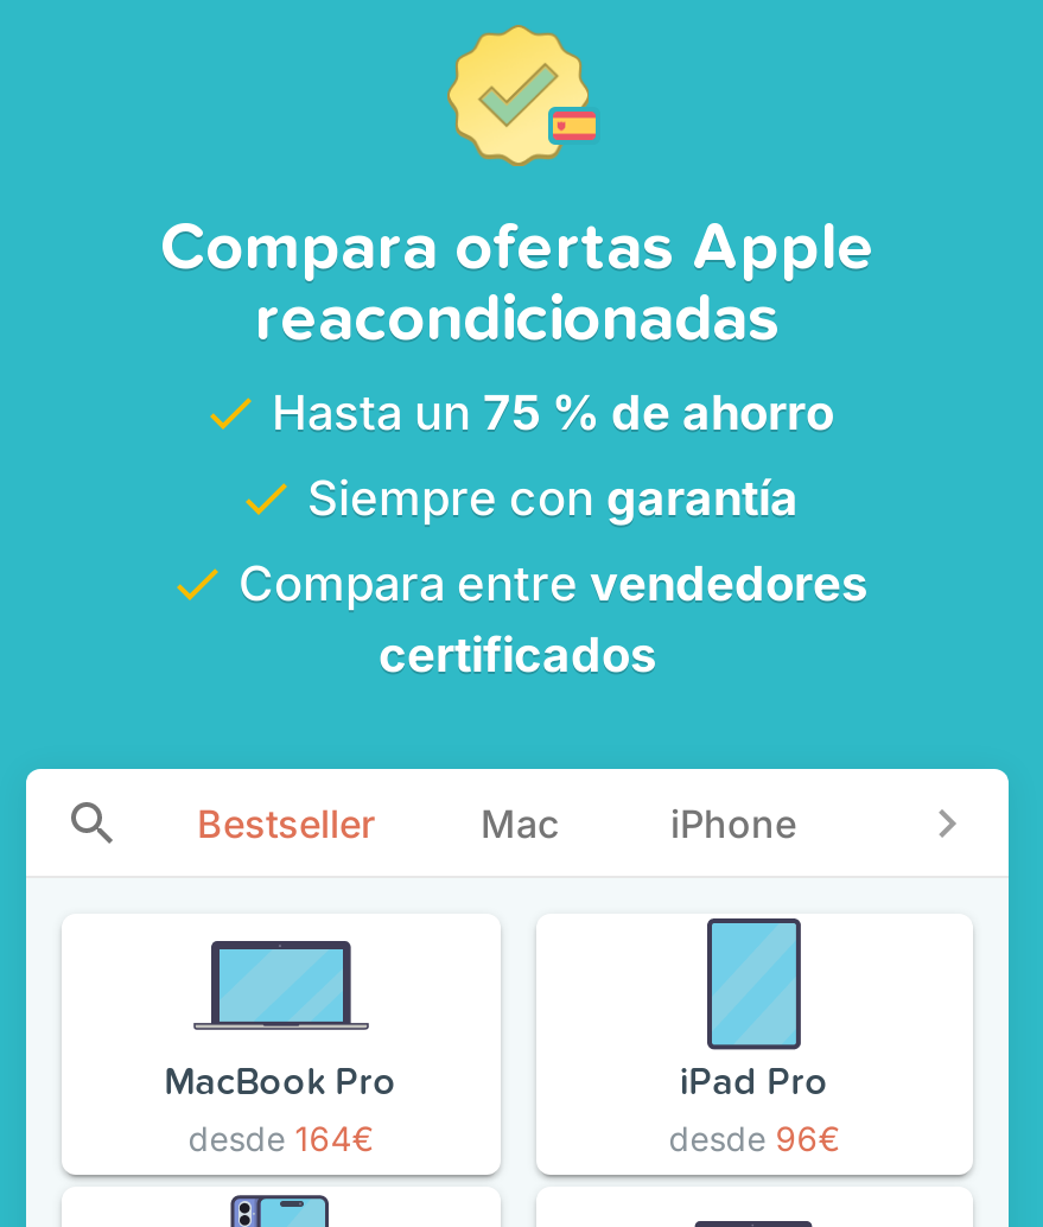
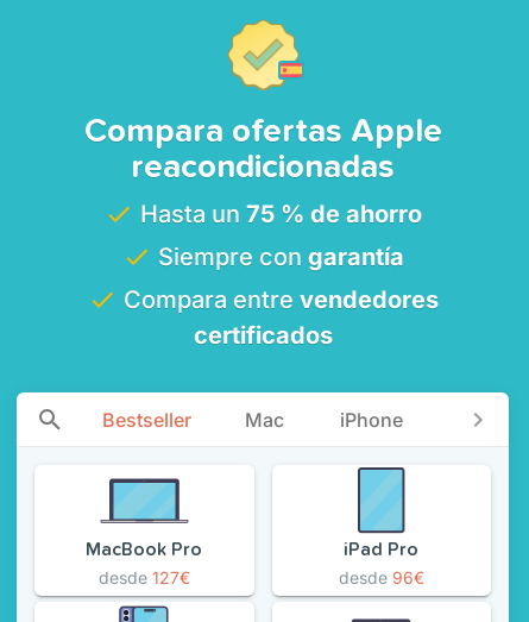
[188,1118,373,1158] desde 164€ -> [98,567,190,588] desde 127€

